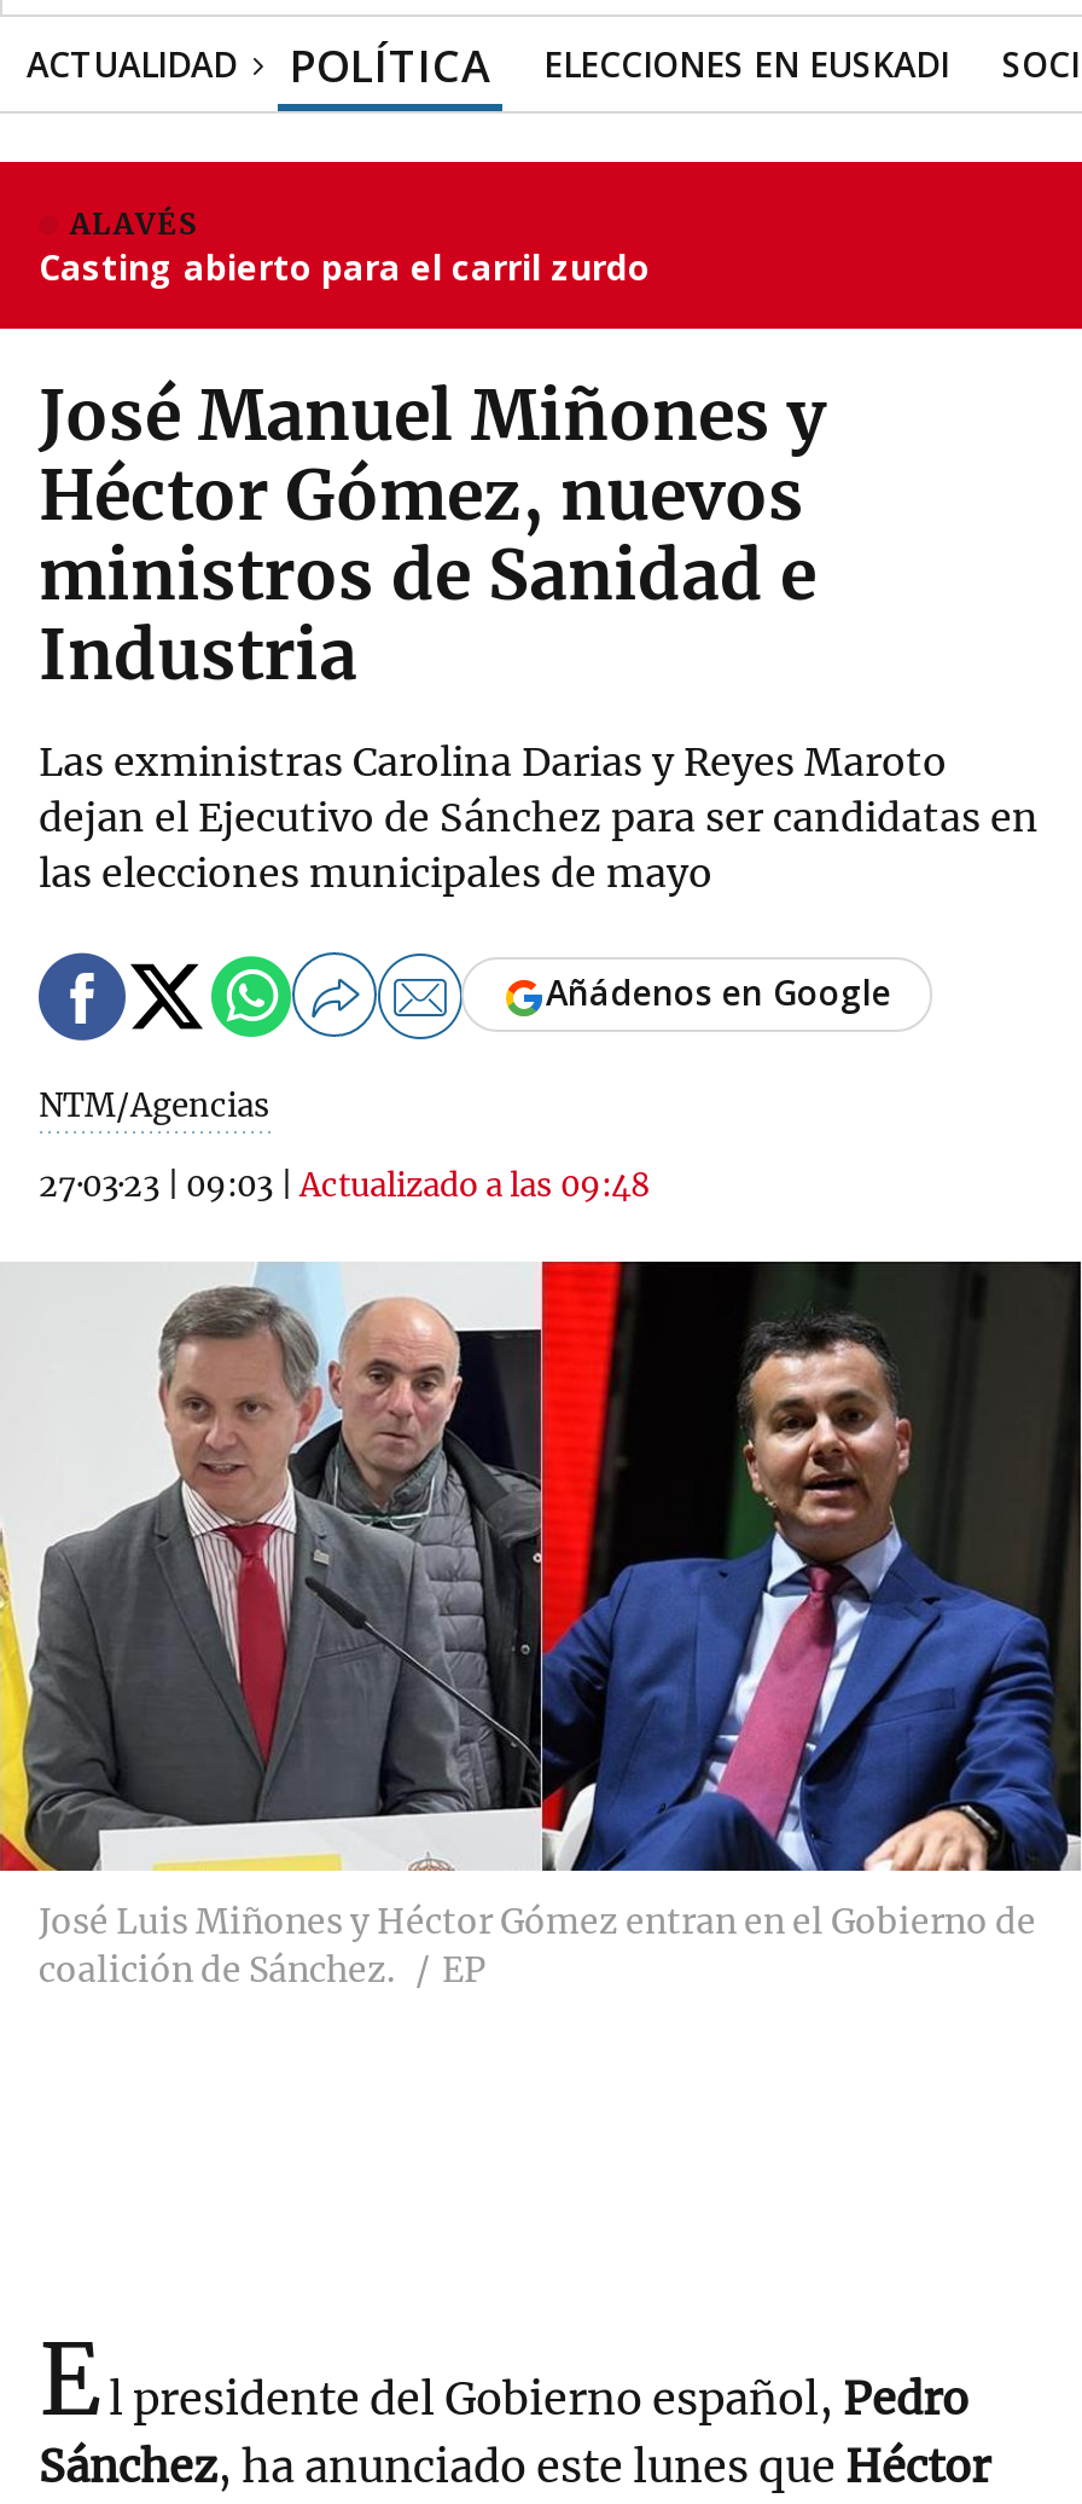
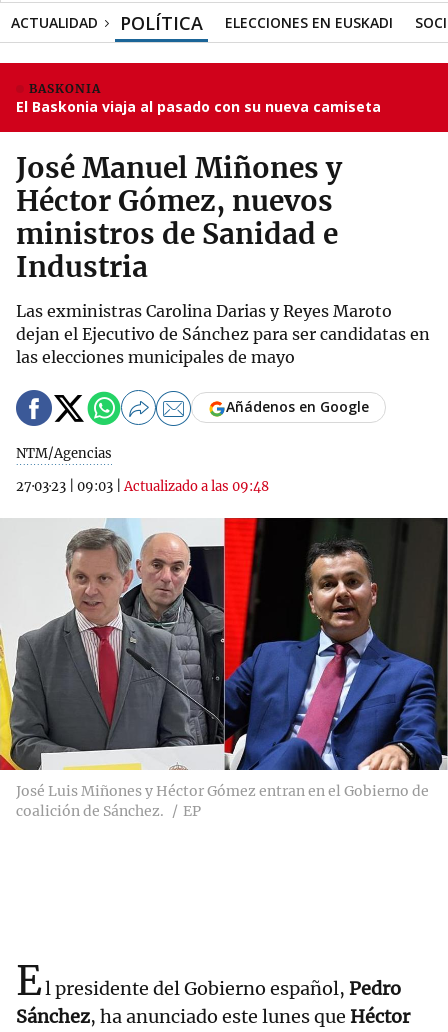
[39,205,650,290] ALAVÉS | Casting abierto para el carril zurdo -> [16,81,381,116] BASKONIA | El Baskonia viaja al pasado con su nueva camiseta

